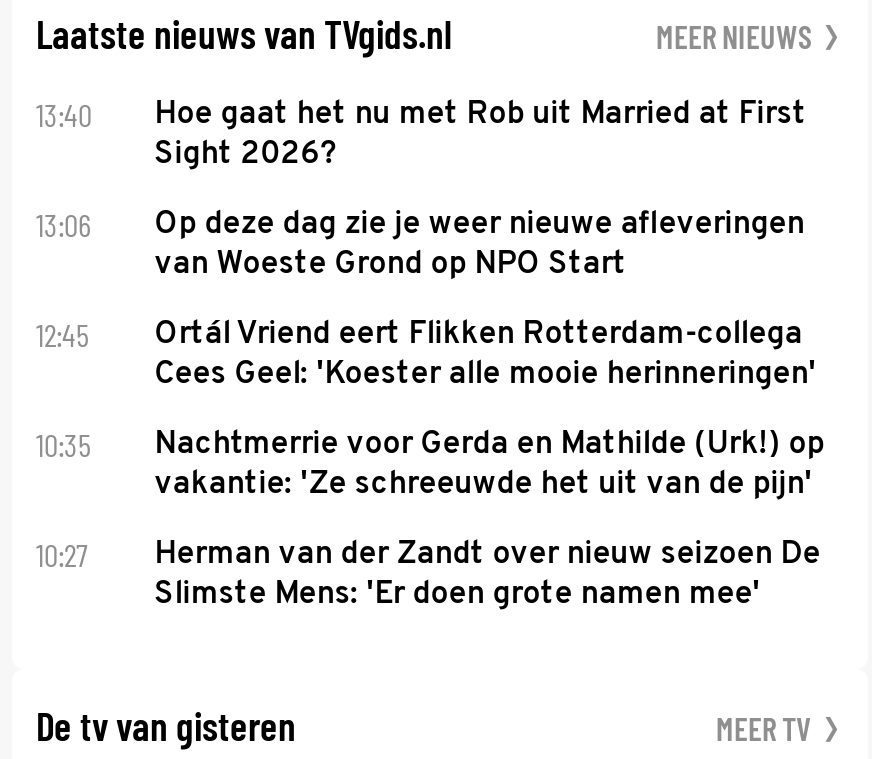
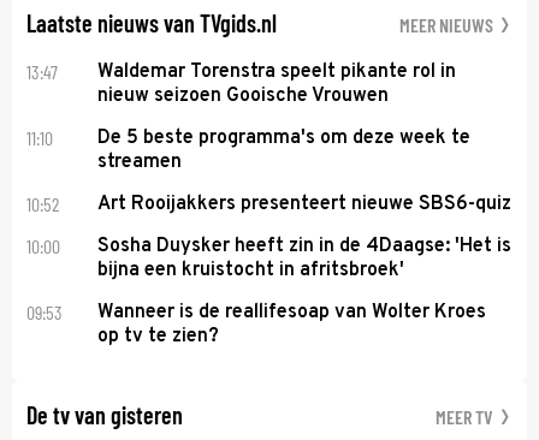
[36,95,806,175] 13:40 | Hoe gaat het nu met Rob uit Married at First | Sight 2026? -> [26,60,456,108] 13:47 | Waldemar Torenstra speelt pikante rol in | nieuw seizoen Gooische Vrouwen
[36,205,804,285] 13:06 | Op deze dag zie je weer nieuwe afleveringen | van Woeste Grond op NPO Start -> [26,126,471,174] 11:10 | De 5 beste programma's om deze week te | streamen
[36,315,816,395] 12:45 | Ortál Vriend eert Flikken Rotterdam-collega | Cees Geel: 'Koester alle mooie herinneringen' -> [26,192,511,216] 10:52 | Art Rooijakkers presenteert nieuwe SBS6-quiz
[36,425,824,505] 10:35 | Nachtmerrie voor Gerda en Mathilde (Urk!) op | vakantie: 'Ze schreeuwde het uit van de pijn' -> [26,234,511,282] 10:00 | Sosha Duysker heeft zin in de 4Daagse: 'Het is | bijna een kruistocht in afritsbroek'
[36,535,820,615] 10:27 | Herman van der Zandt over nieuw seizoen De | Slimste Mens: 'Er doen grote namen mee' -> [26,300,486,348] 09:53 | Wanneer is de reallifesoap van Wolter Kroes | op tv te zien?

